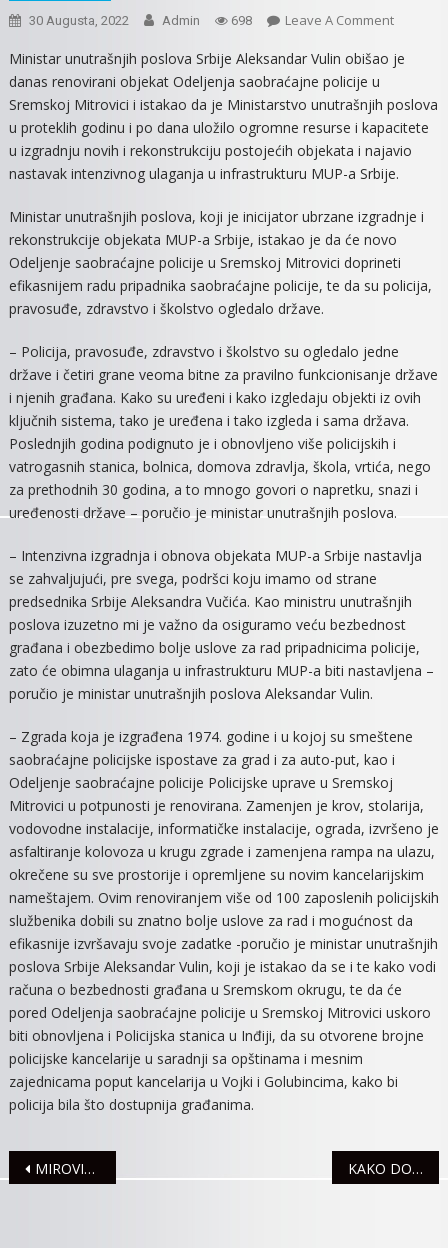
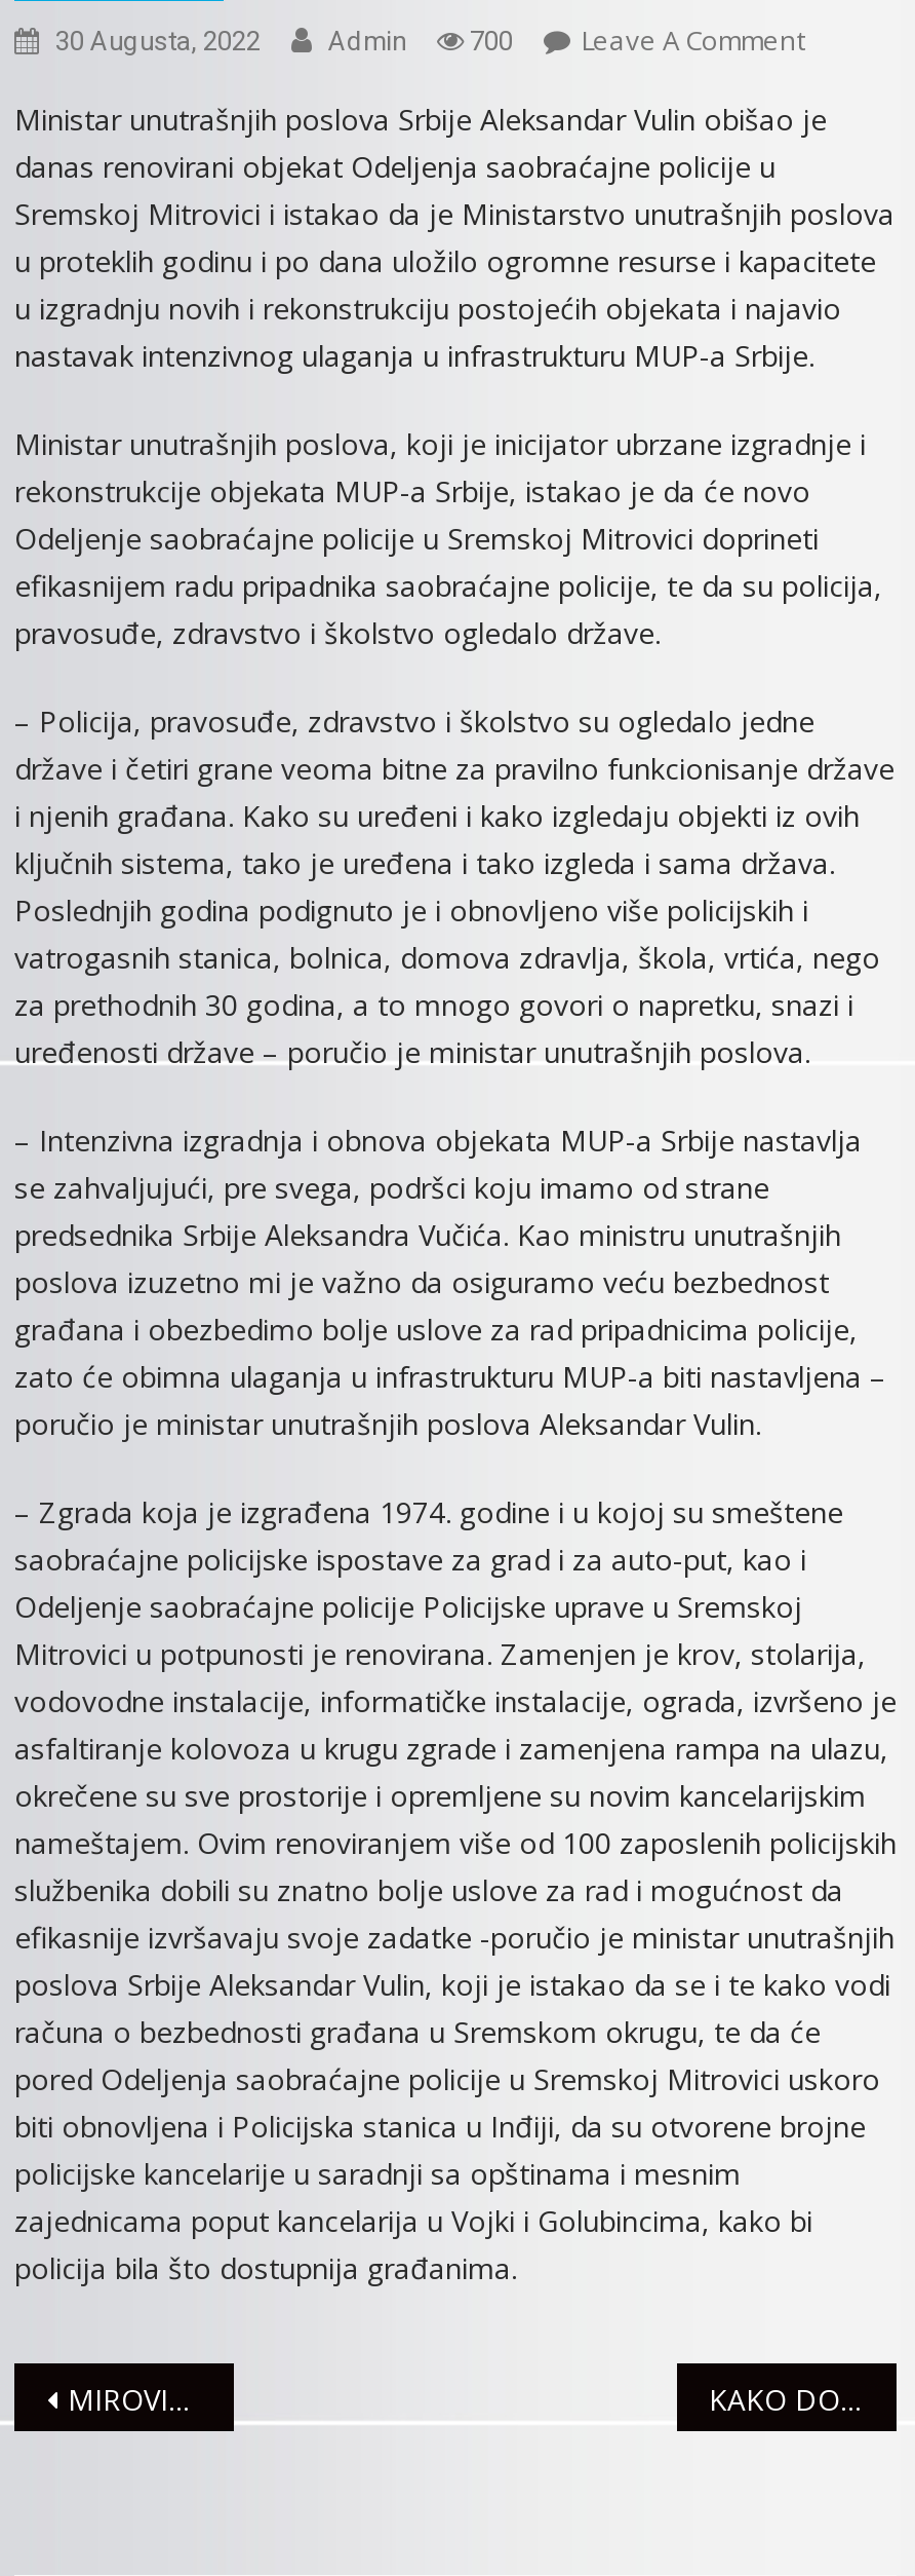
[231,12,252,27] 698 -> [470,26,513,56] 700

